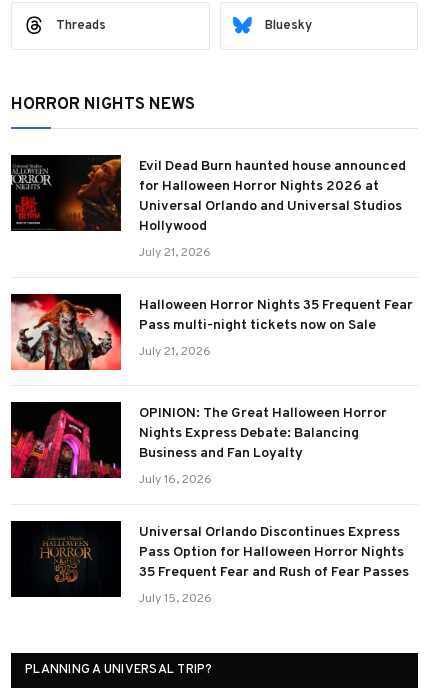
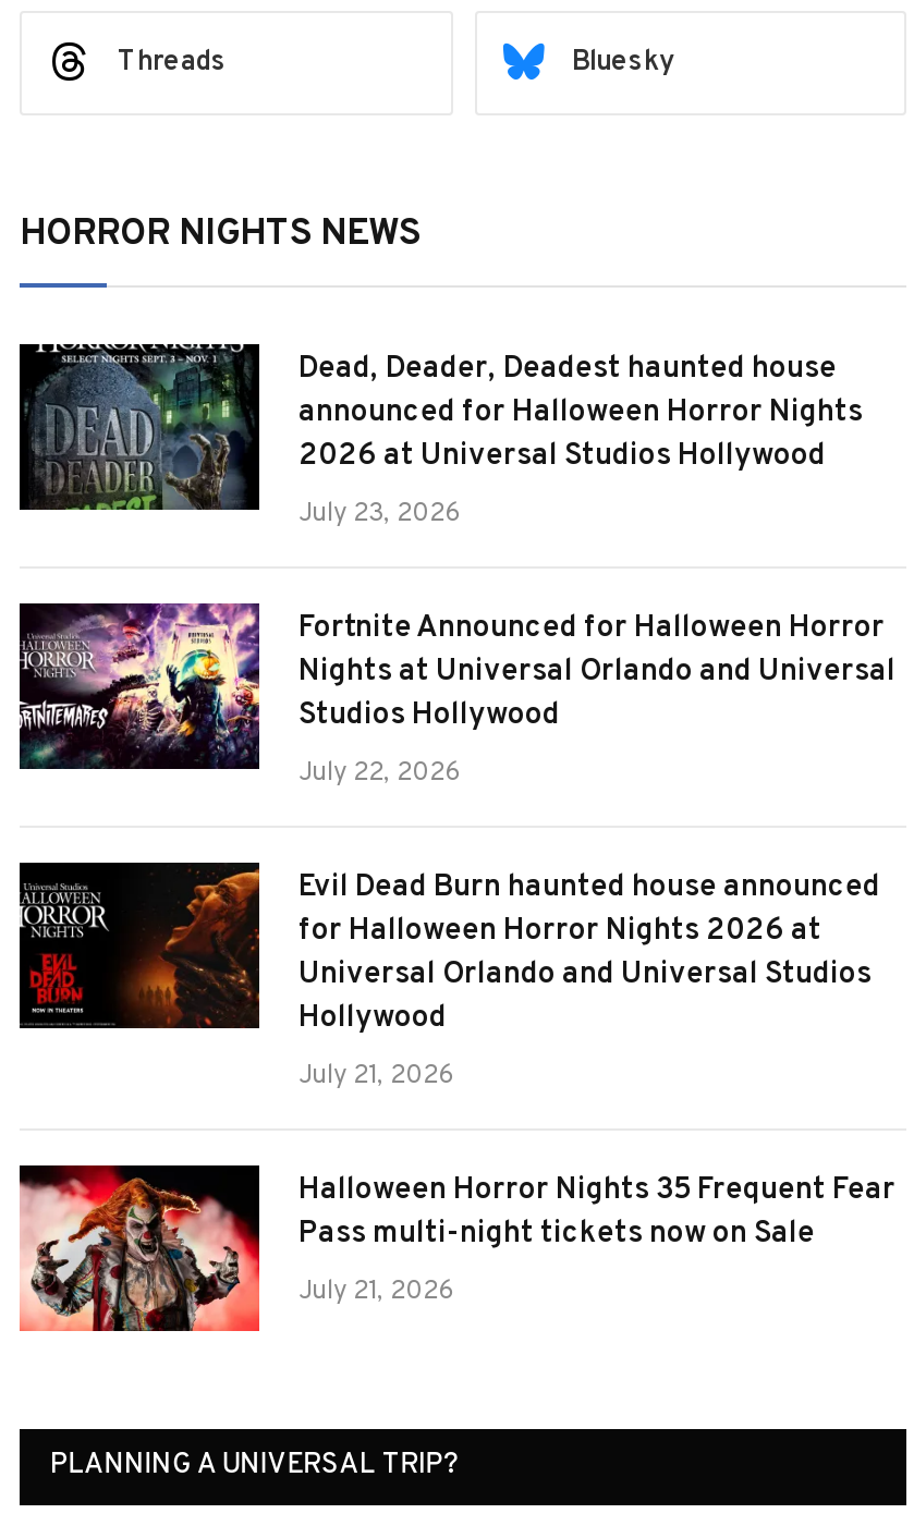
none -> [17,601,261,771] [image]
none -> [20,342,895,791] [image] | Dead, Deader, Deadest haunted house | announced for Halloween Horror Nights | 2026 at Universal Studios Hollywood | July 23, 2026 | Fortnite Announced for Halloween Horror | Nights at Universal Orlando and Universal | Studios Hollywood | July 22, 2026
moved [53,155,413,360] -> [111,863,895,1309]: [image] | Evil Dead Burn haunted house announced | for Halloween Horror Nights 2026 at | ... | Pass multi-night tickets now on Sale | July 21, 2026
[10,401,409,607] [image] | OPINION: The Great Halloween Horror | Nights Express Debate: Balancing | Business and Fan Loyalty | July 16, 2026 | Universal Orlando Discontinues Express | Pass Option for Halloween Horror Nights | 35 Frequent Fear and Rush of Fear Passes | July 15, 2026 -> none
[10,520,122,598] [image] -> none

